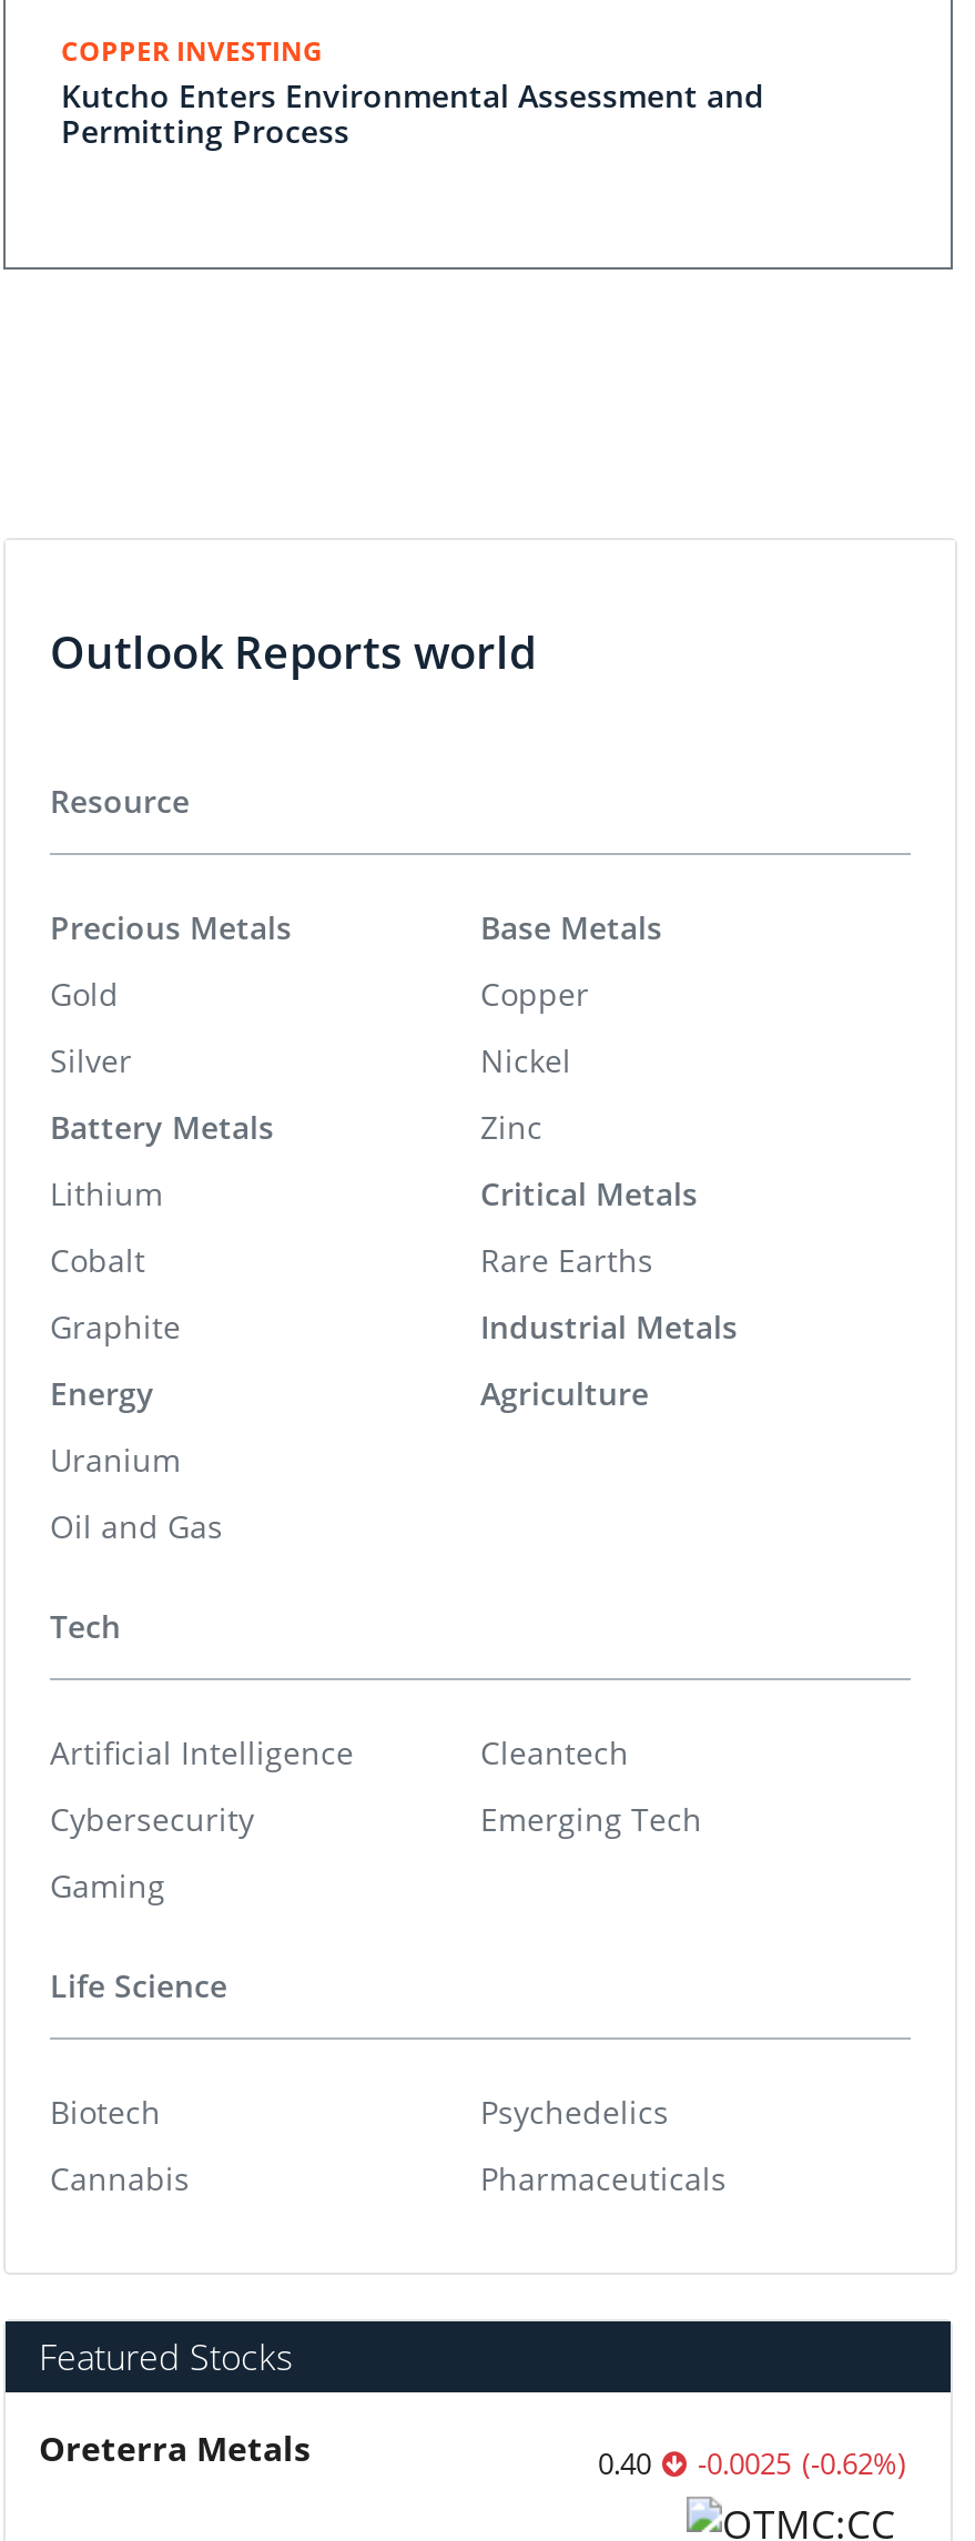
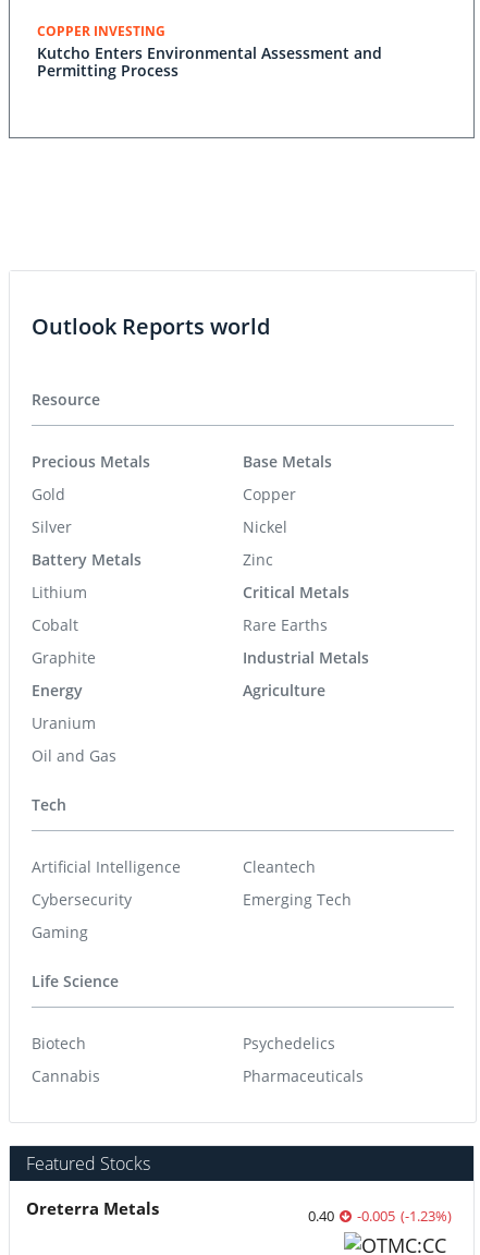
[598,2443,906,2482] 0.40 -0.0025 (-0.62%) -> [308,1206,452,1225] 0.40 -0.005 (-1.23%)

